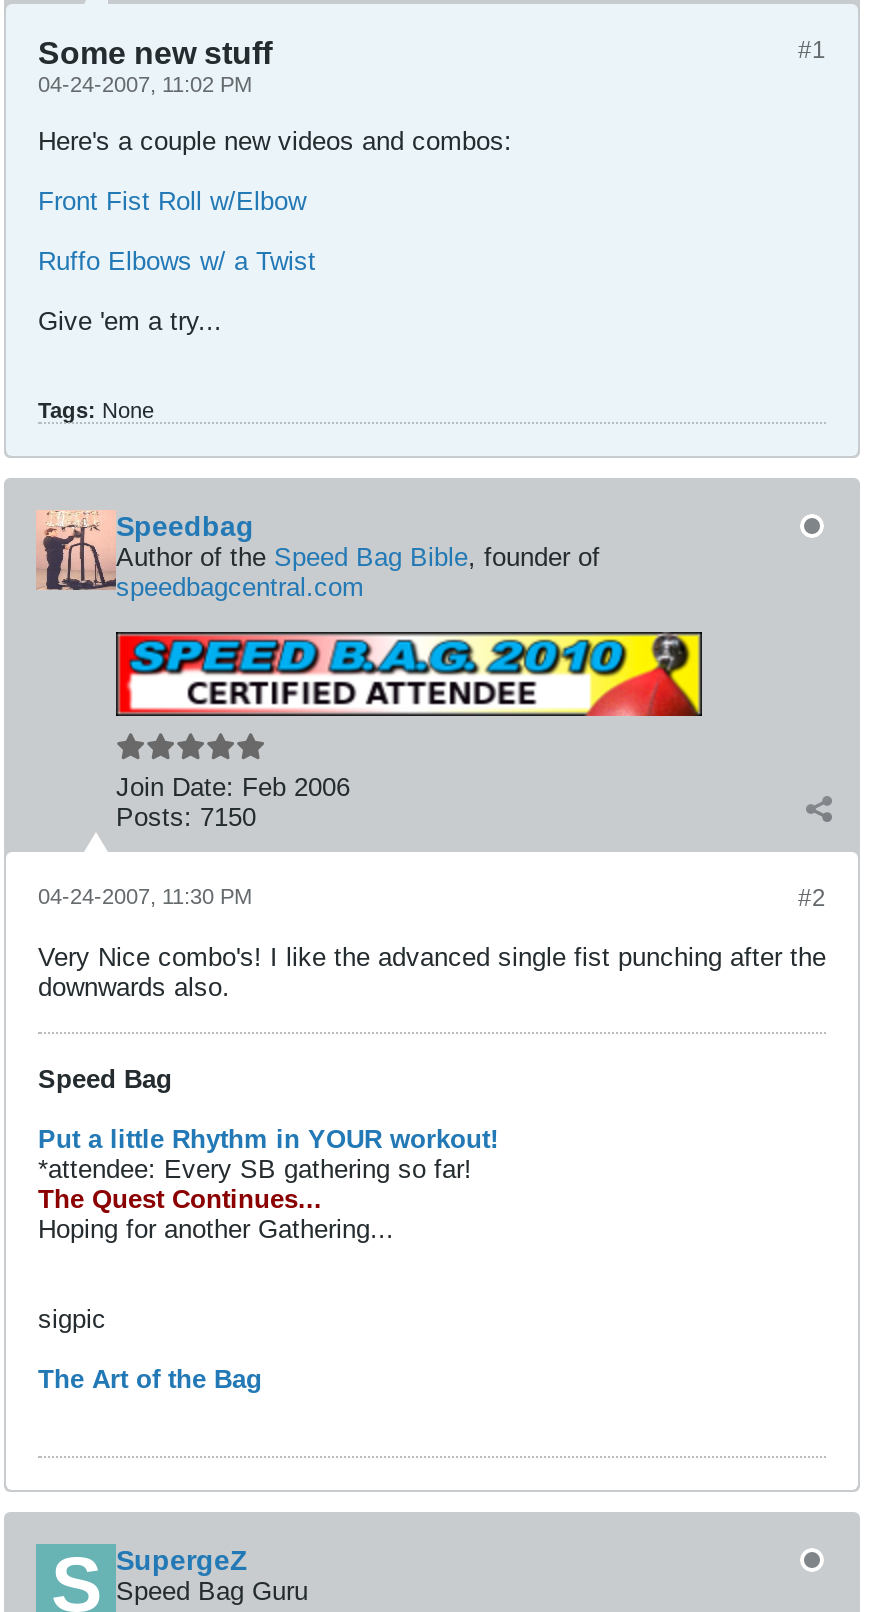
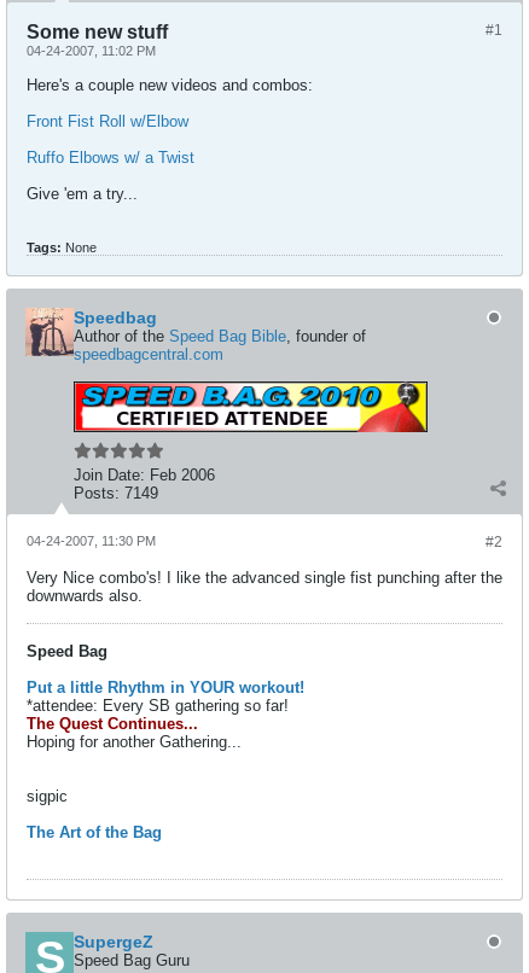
[116,802,256,832] Posts: 7150 -> [74,484,158,502] Posts: 7149

